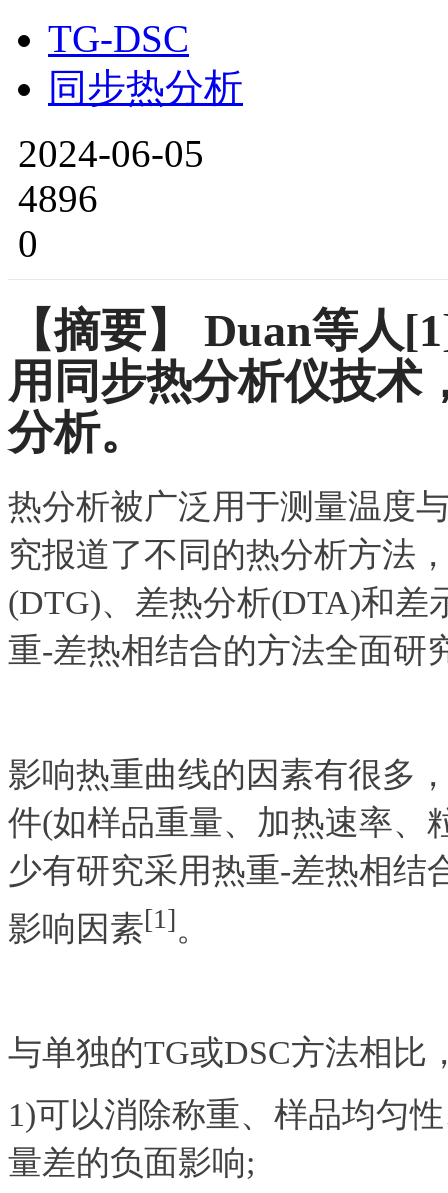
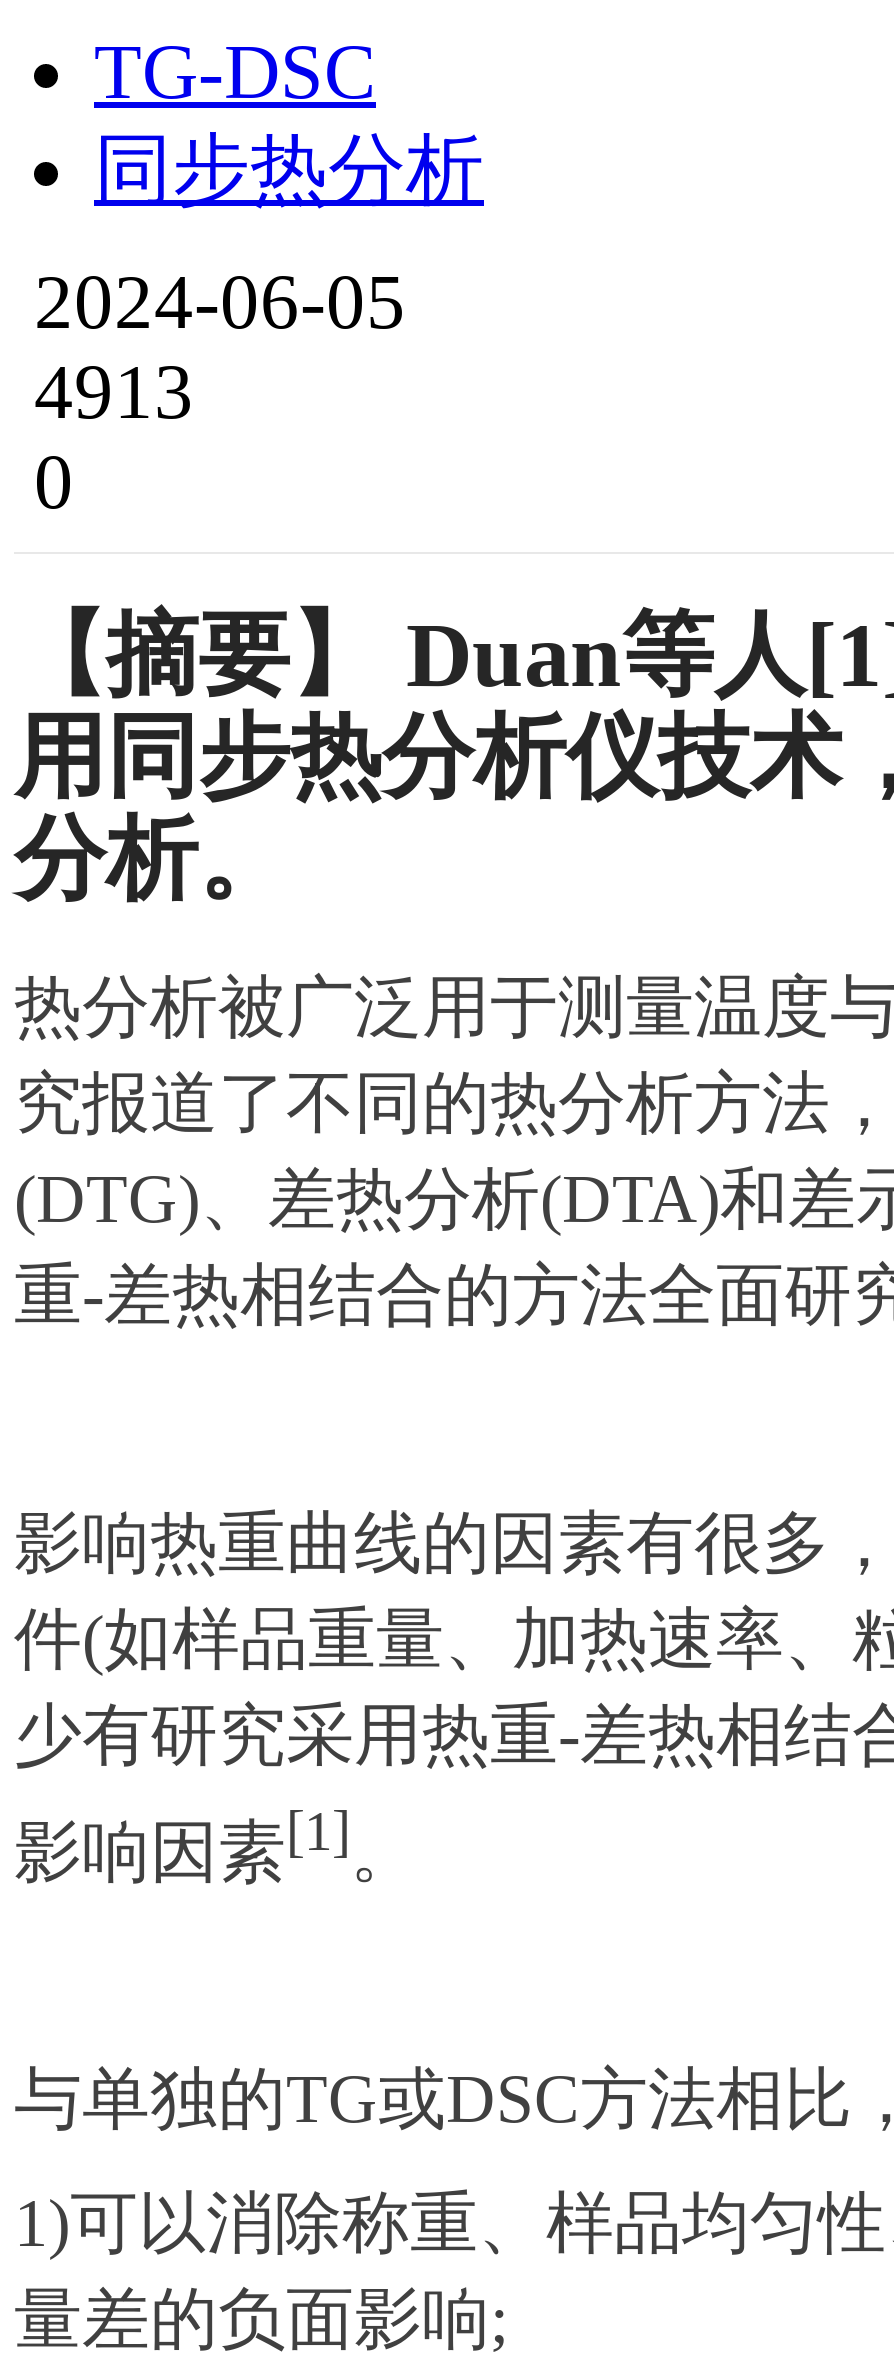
[8,177,98,220] 4896 -> [14,348,194,434] 4913

